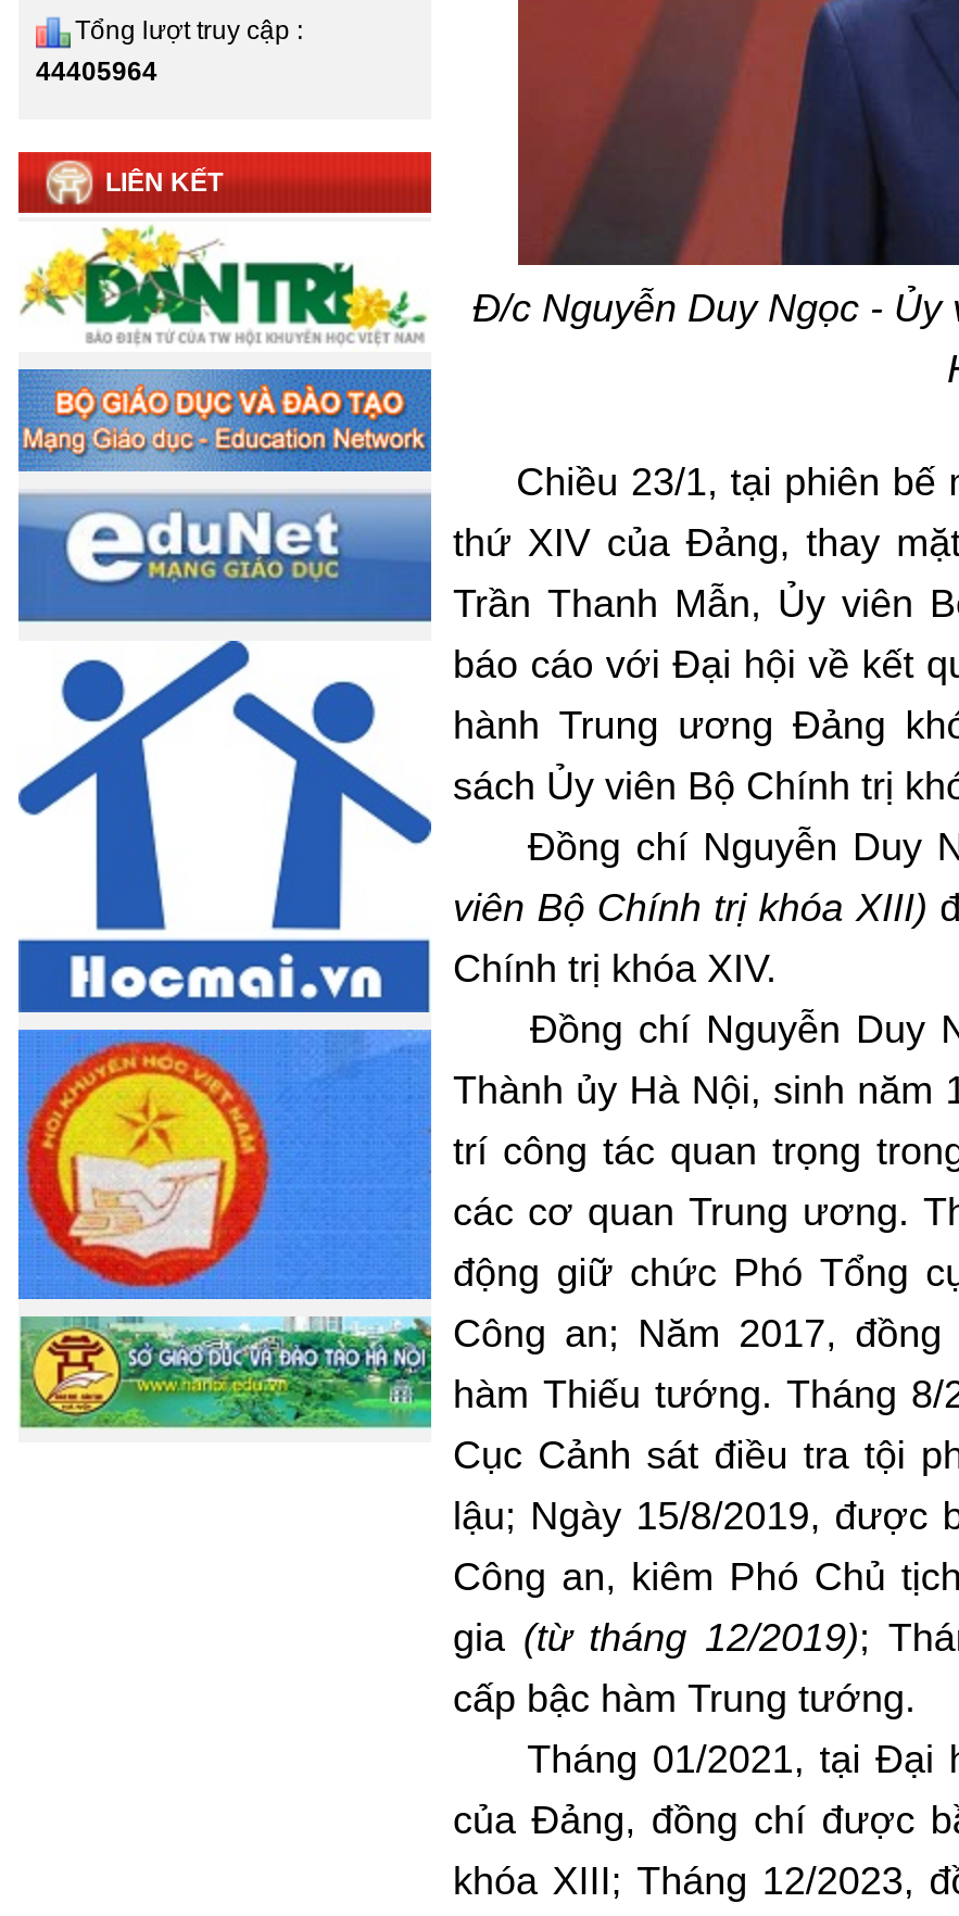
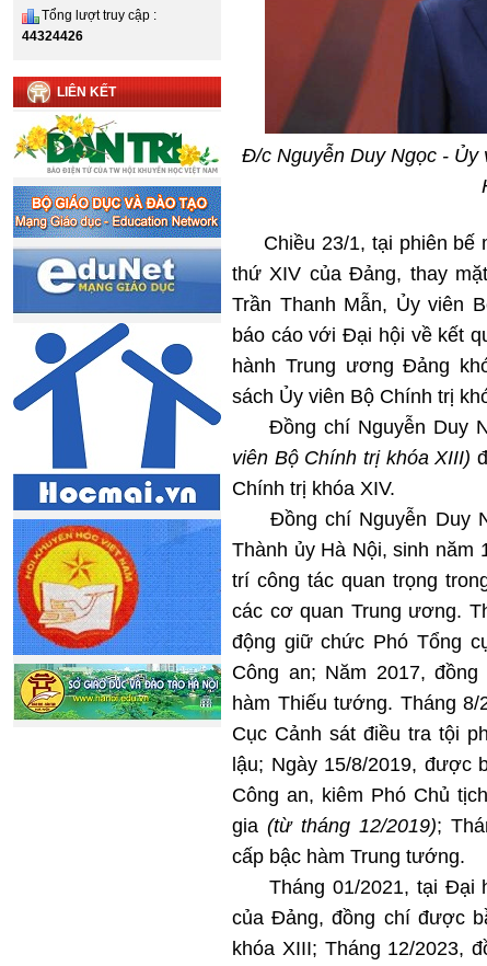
[36,56,157,87] 44405964 -> [22,28,83,44] 44324426

